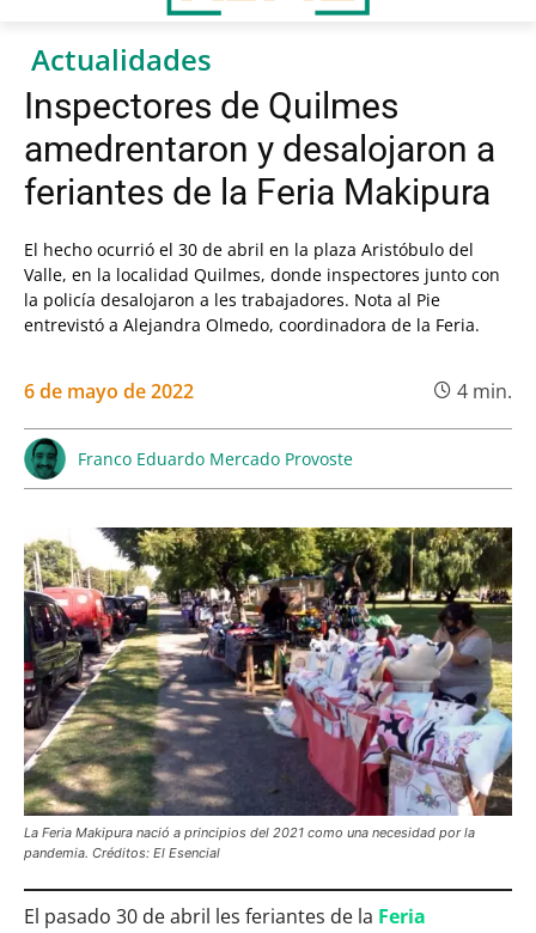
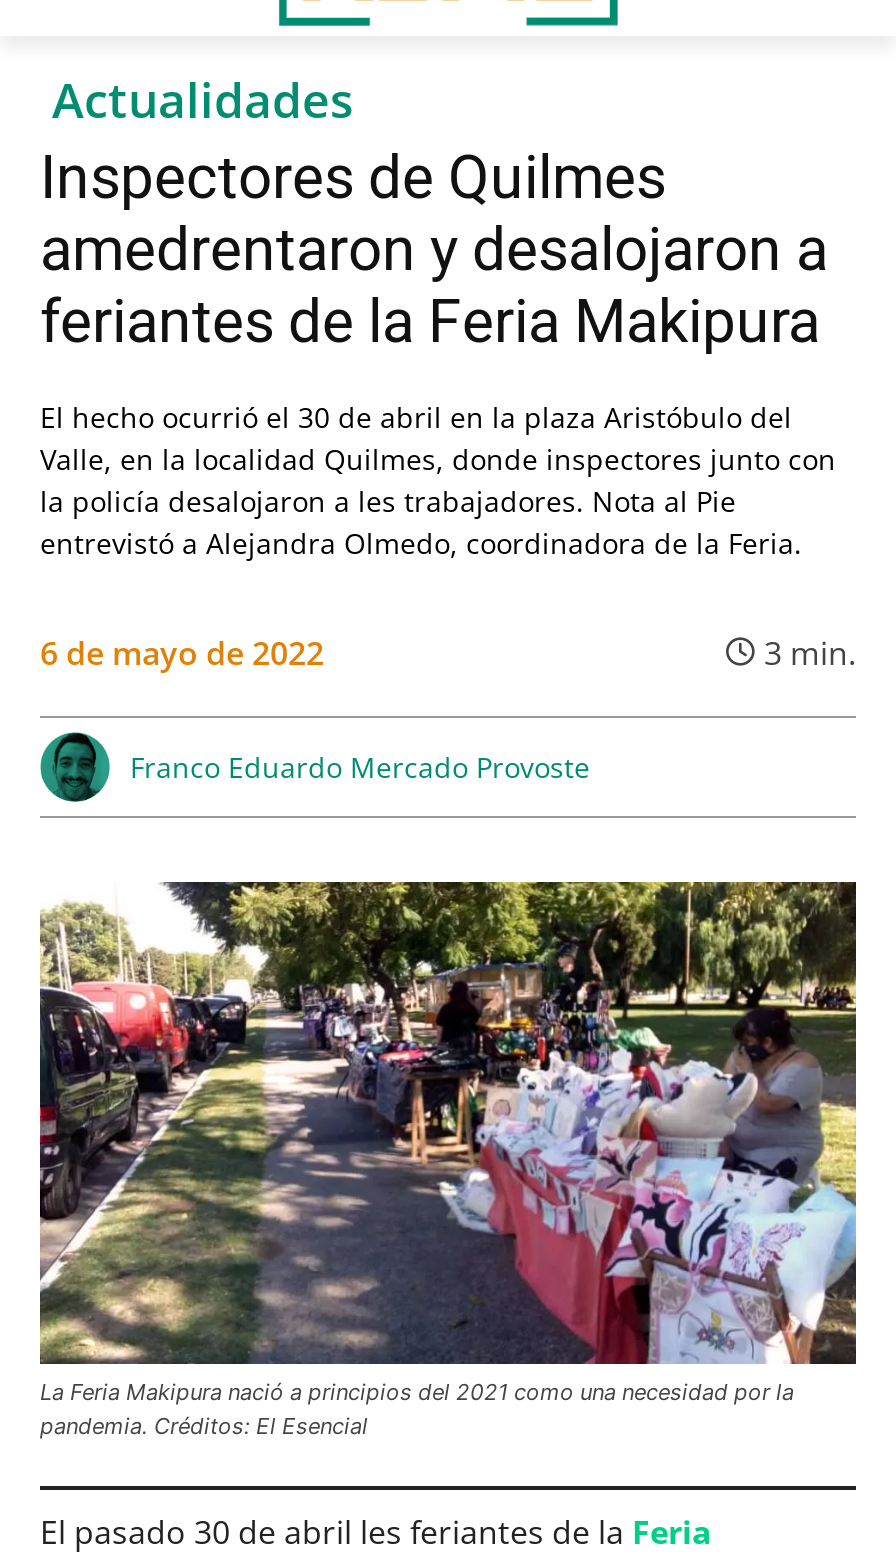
[457,378,512,404] 4 min. -> [764,632,856,676] 3 min.

